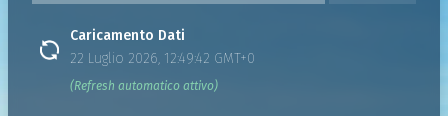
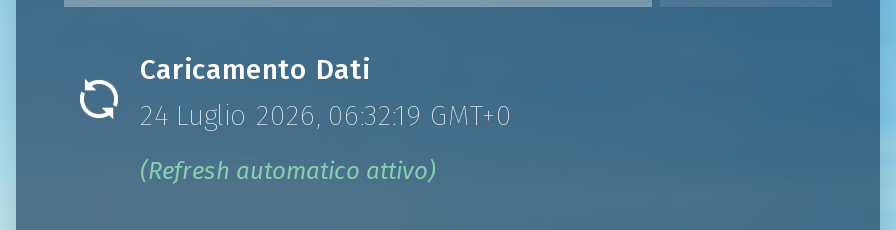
[70,50,255,67] 22 Luglio 2026, 12:49:42 GMT+0 -> [140,99,512,133] 24 Luglio 2026, 06:32:19 GMT+0

